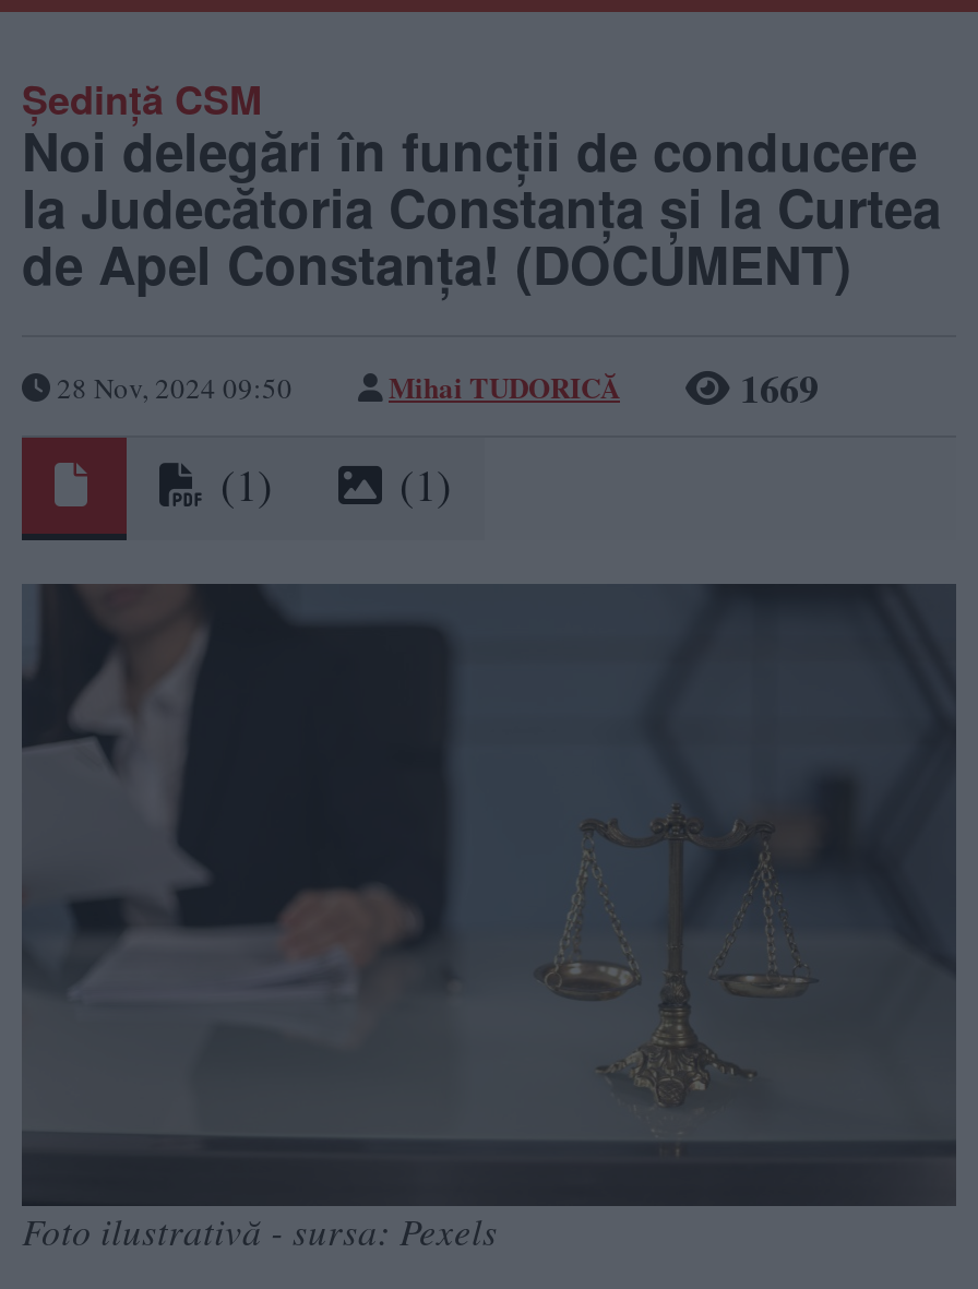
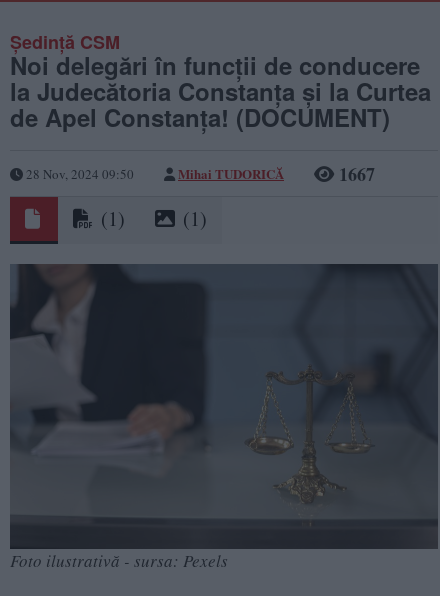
[729,358,819,415] 1669 -> [334,160,375,186] 1667

